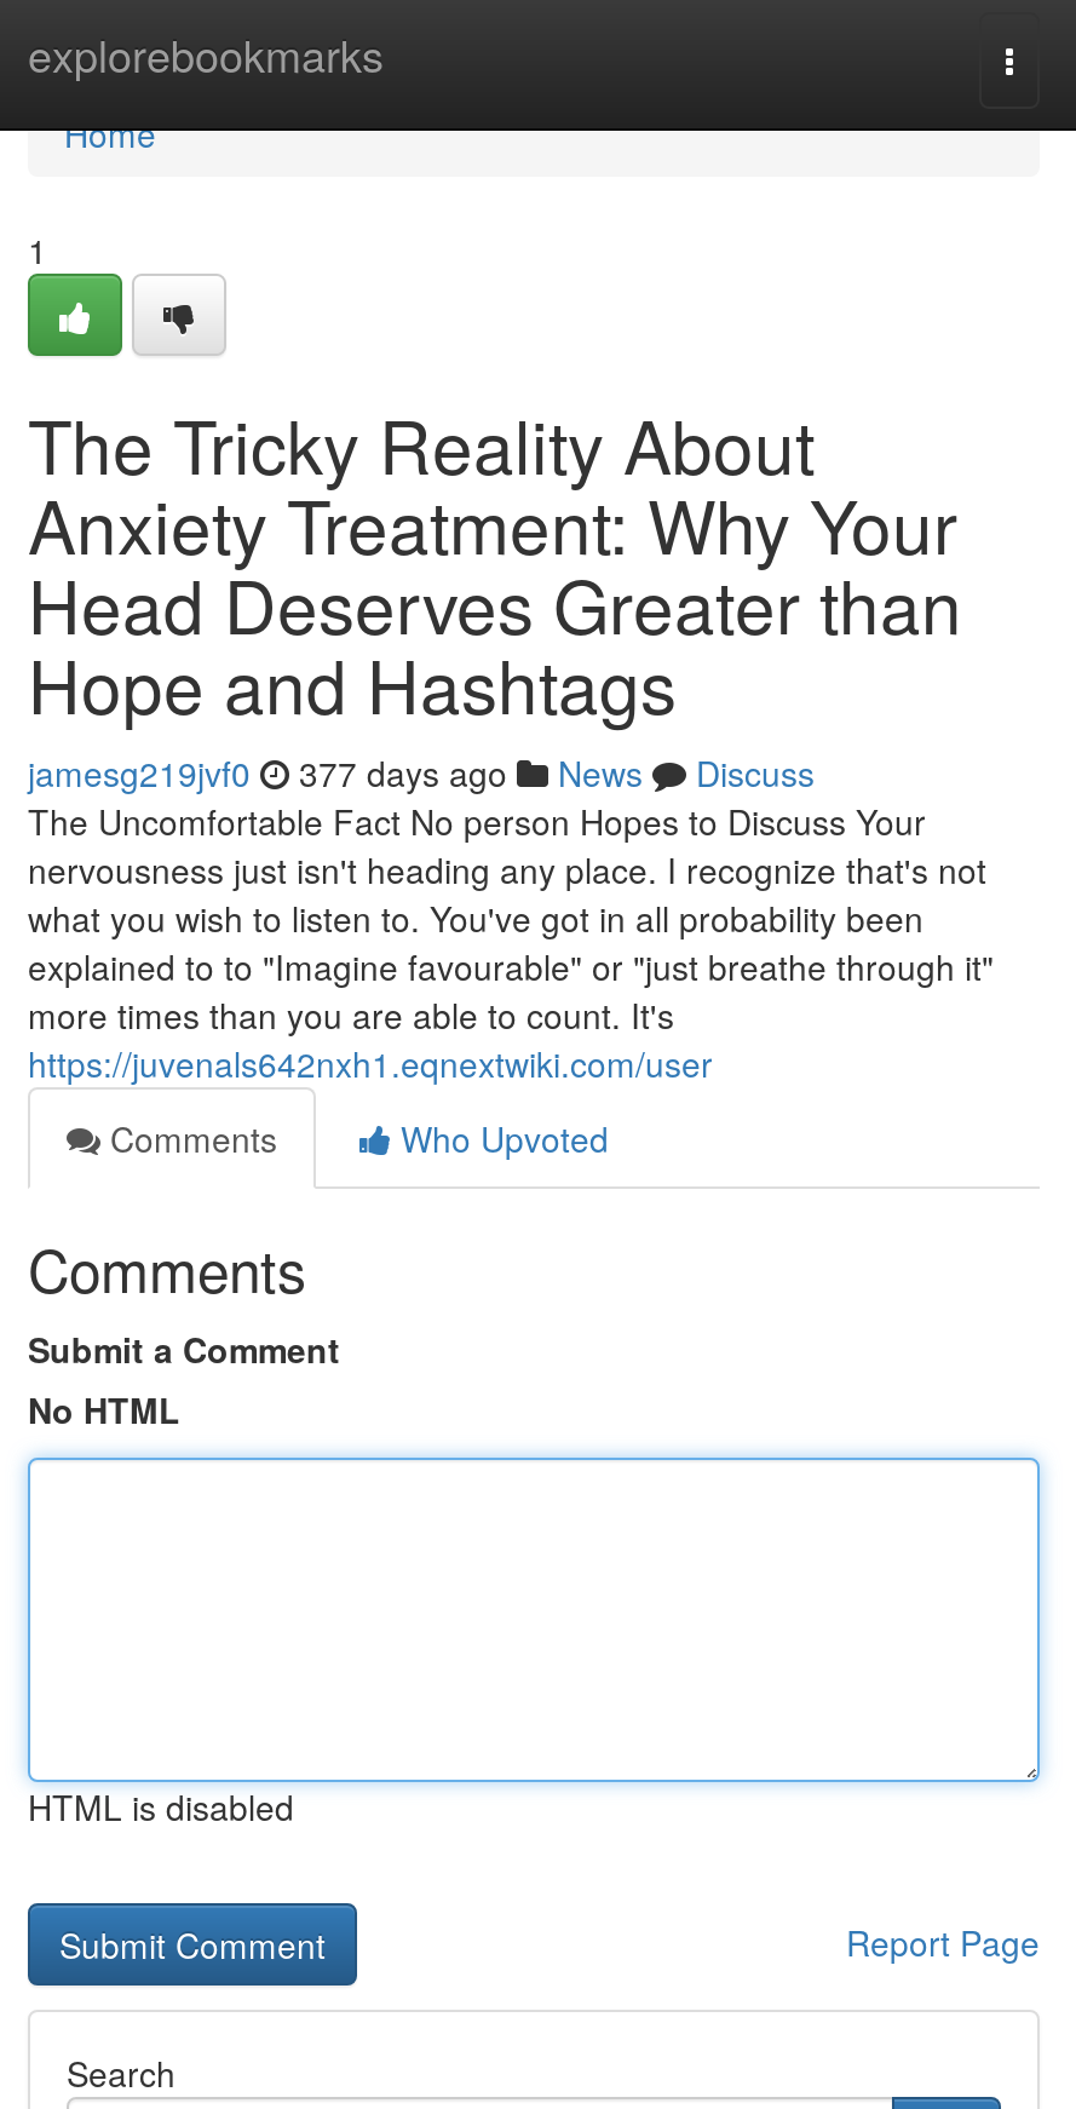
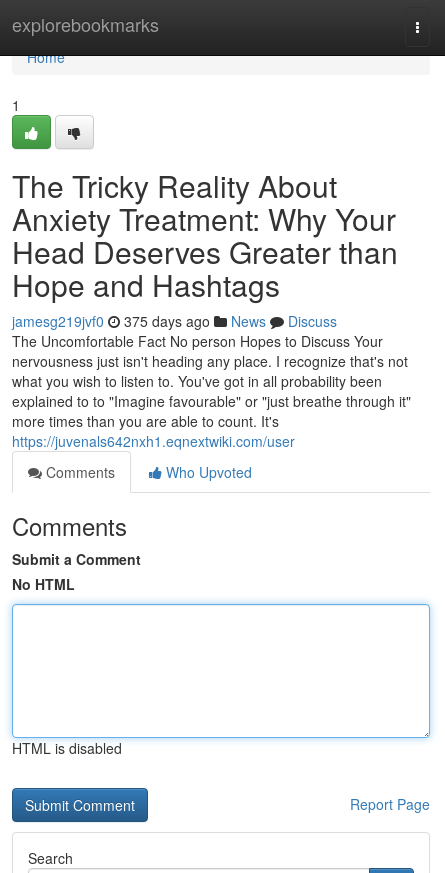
[28,748,815,797] jamesg219jvf0 377 days ago News Discuss -> [12,311,337,331] jamesg219jvf0 375 days ago News Discuss

